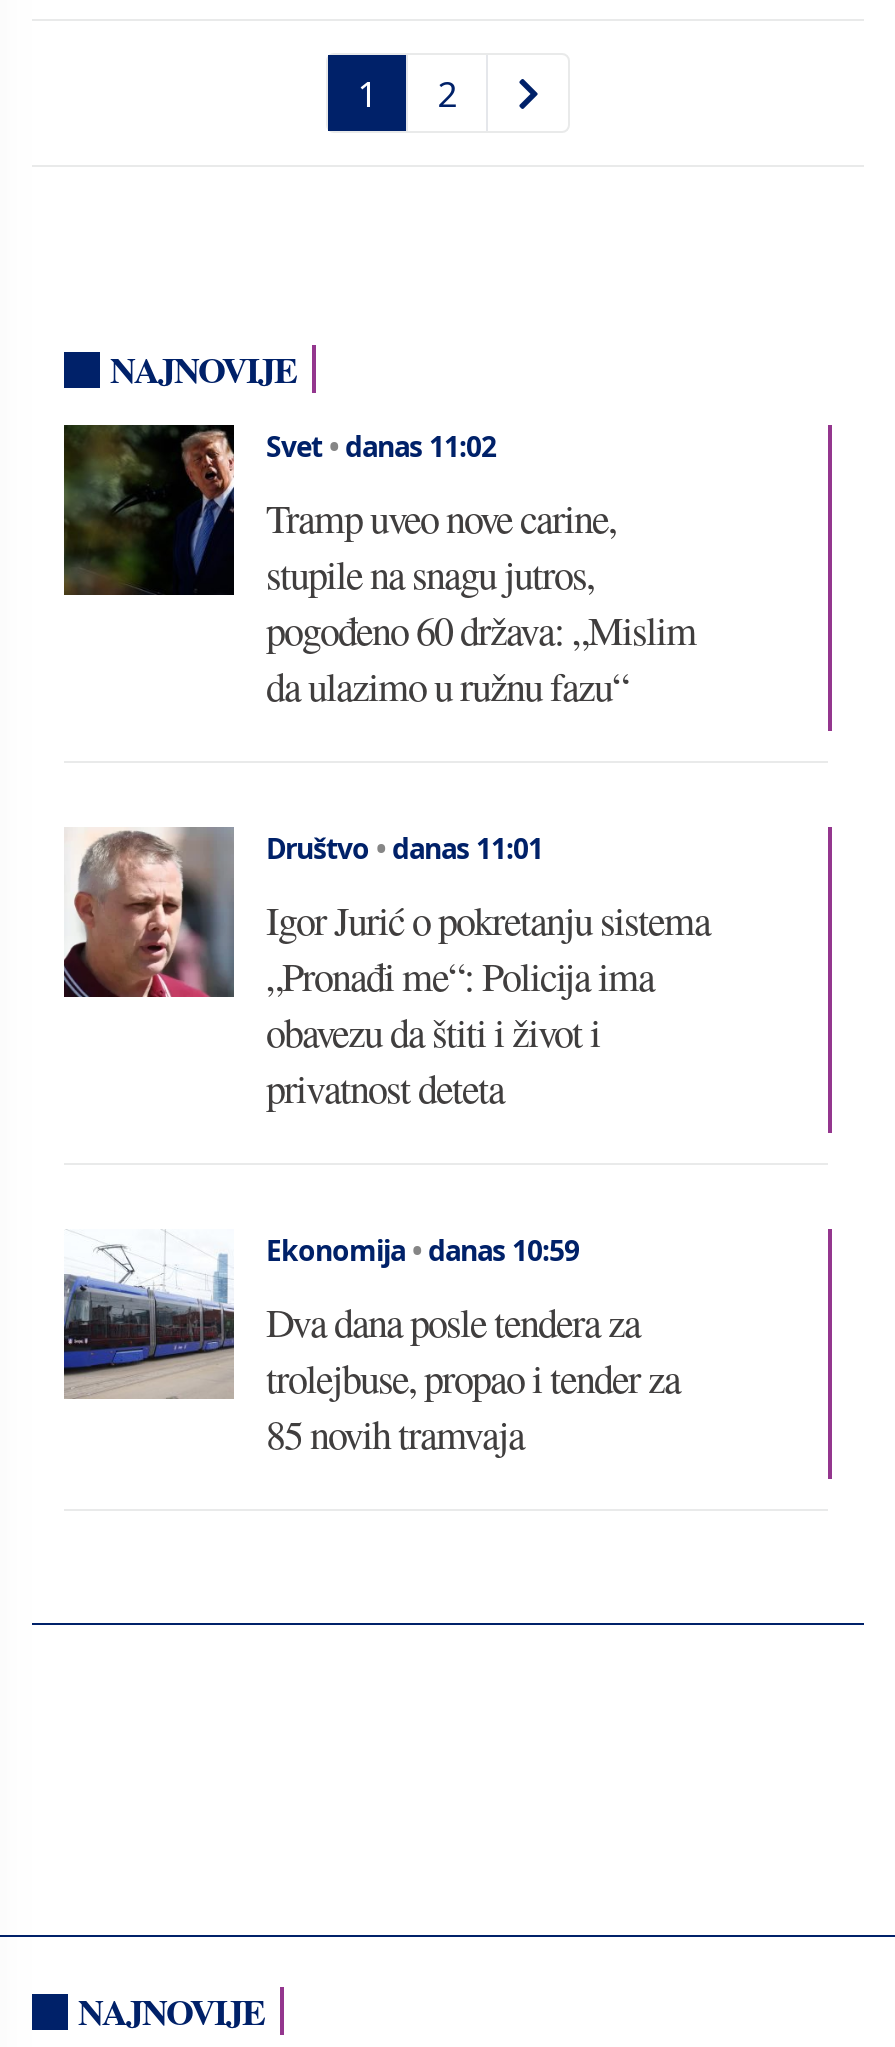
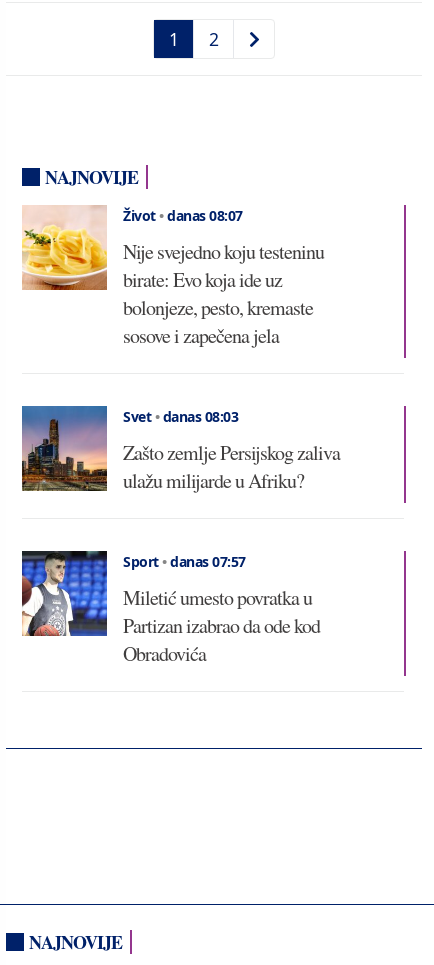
[62,423,496,597] [image] | Svet • danas 11:02 -> [21,205,242,291] [image] | Život • danas 08:07
[266,491,696,713] Tramp uveo nove carine, | stupile na snagu jutros, | pogođeno 60 država: „Mislim | da ulazimo u ružnu fazu“ -> [123,238,324,349] Nije svejedno koju testeninu | birate: Evo koja ide uz | bolonjeze, pesto, kremaste | sosove i zapečena jela
[64,827,543,999] [image] | Društvo • danas 11:01 -> [21,405,238,492] [image] | Svet • danas 08:03
[266,893,710,1115] Igor Jurić o pokretanju sistema | „Pronađi me“: Policija ima | obavezu da štiti i život i | privatnost deteta -> [123,439,340,494] Zašto zemlje Persijskog zaliva | ulažu milijarde u Afriku?
[62,1229,579,1399] [image] | Ekonomija • danas 10:59 -> [21,550,245,637] [image] | Sport • danas 07:57
[266,1295,680,1461] Dva dana posle tendera za | trolejbuse, propao i tender za | 85 novih tramvaja -> [123,584,320,667] Miletić umesto povratka u | Partizan izabrao da ode kod | Obradovića

